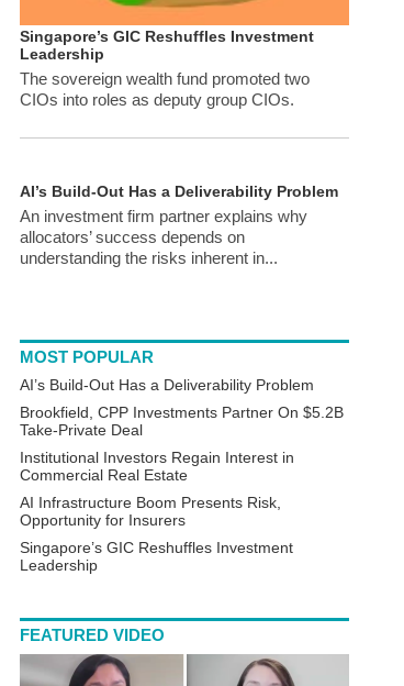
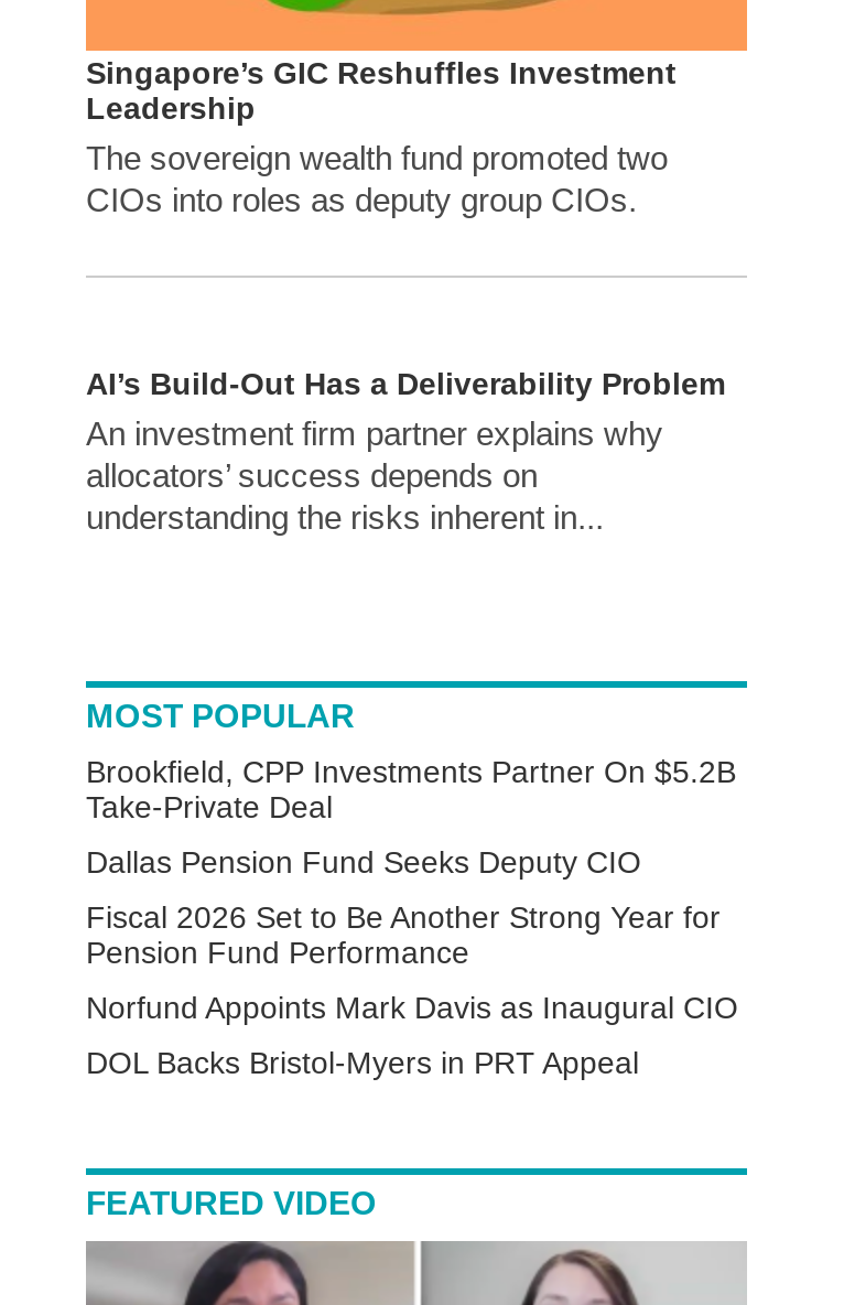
[20,376,314,394] AI’s Build-Out Has a Deliverability Problem -> none
[20,449,294,574] Institutional Investors Regain Interest in | Commercial Real Estate | AI Infrastructure Boom Presents Risk, | Opportunity for Insurers | Singapore’s GIC Reshuffles Investment | Leadership -> [86,845,738,1081] Dallas Pension Fund Seeks Deputy CIO | Fiscal 2026 Set to Be Another Strong Year for | Pension Fund Performance | Norfund Appoints Mark Davis as Inaugural CIO | DOL Backs Bristol-Myers in PRT Appeal

